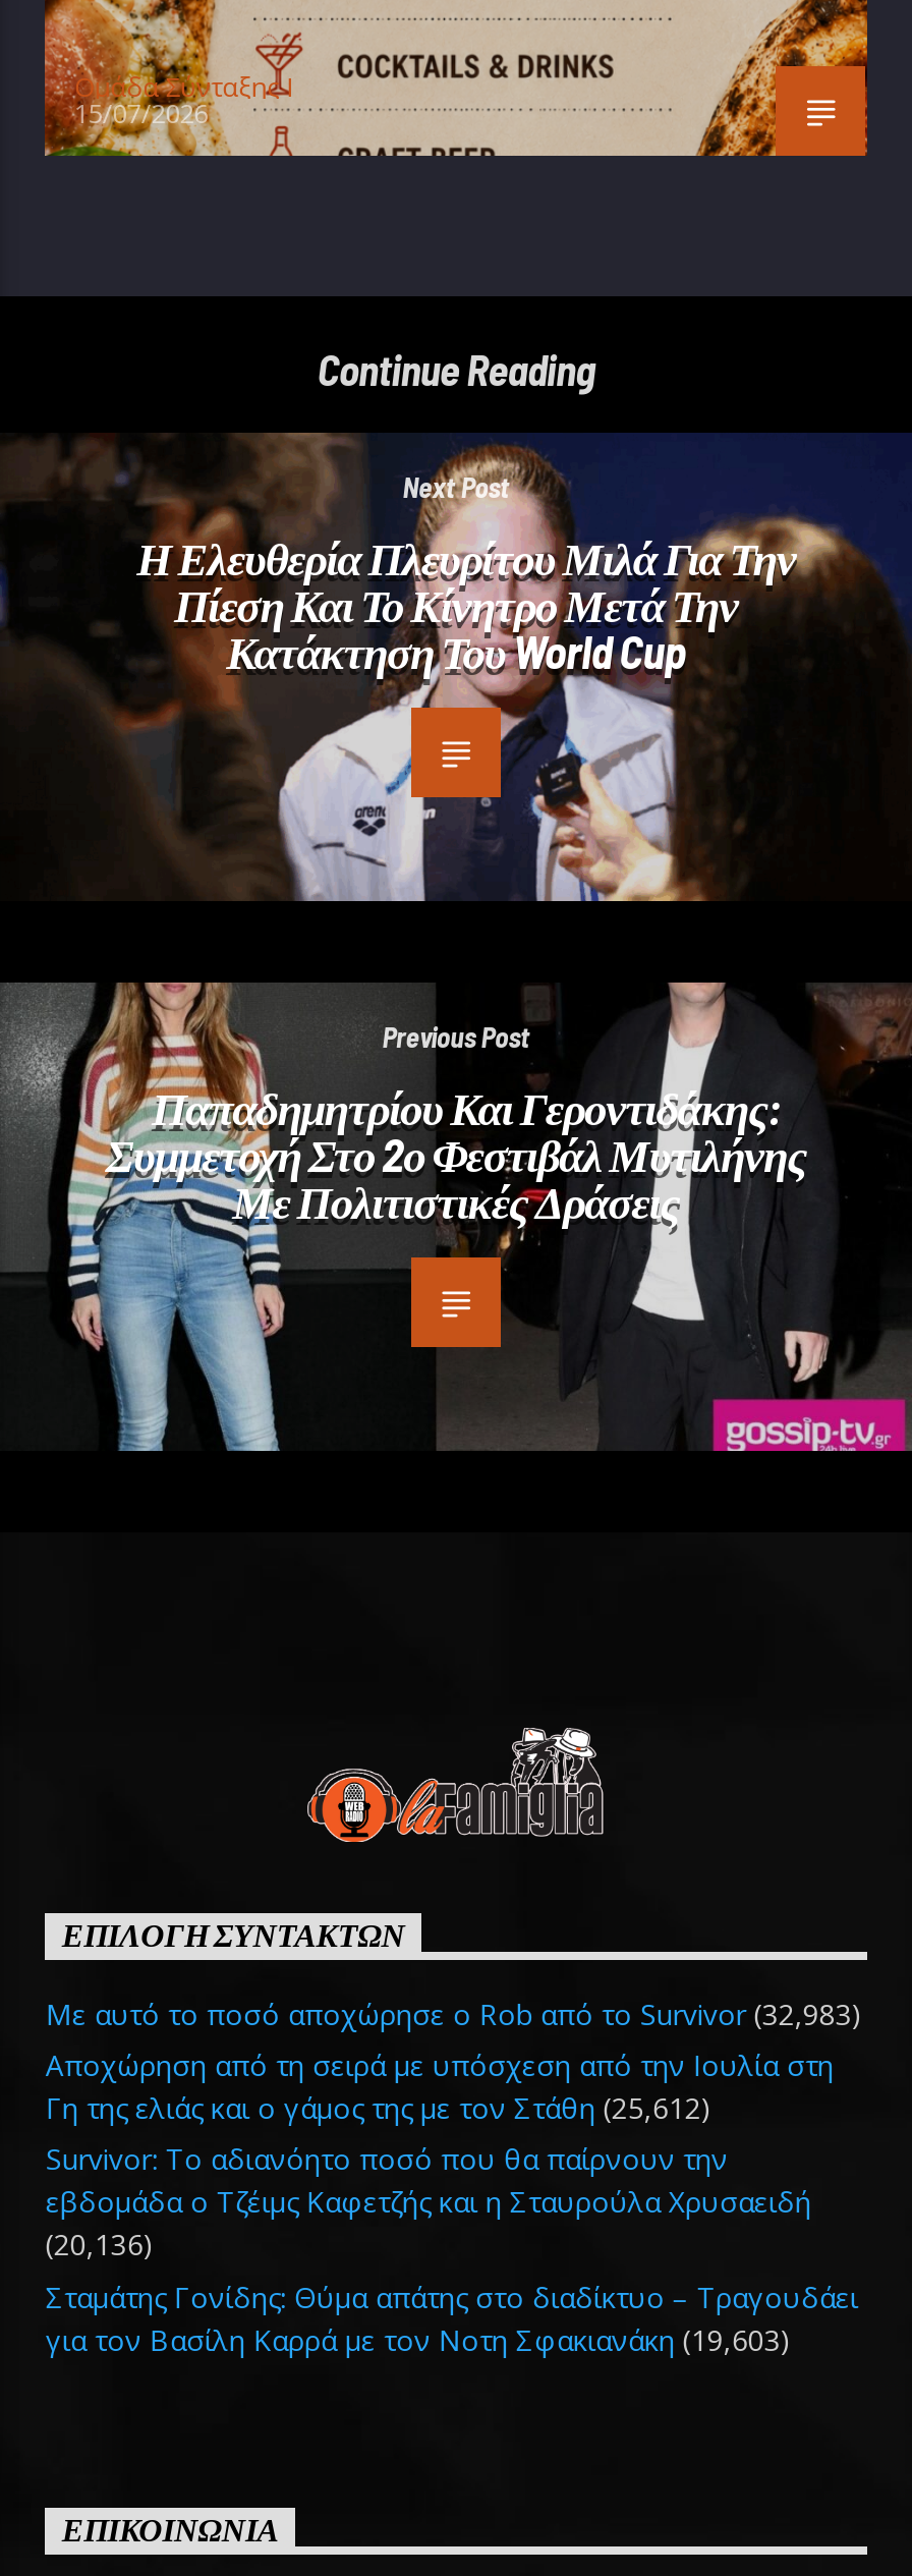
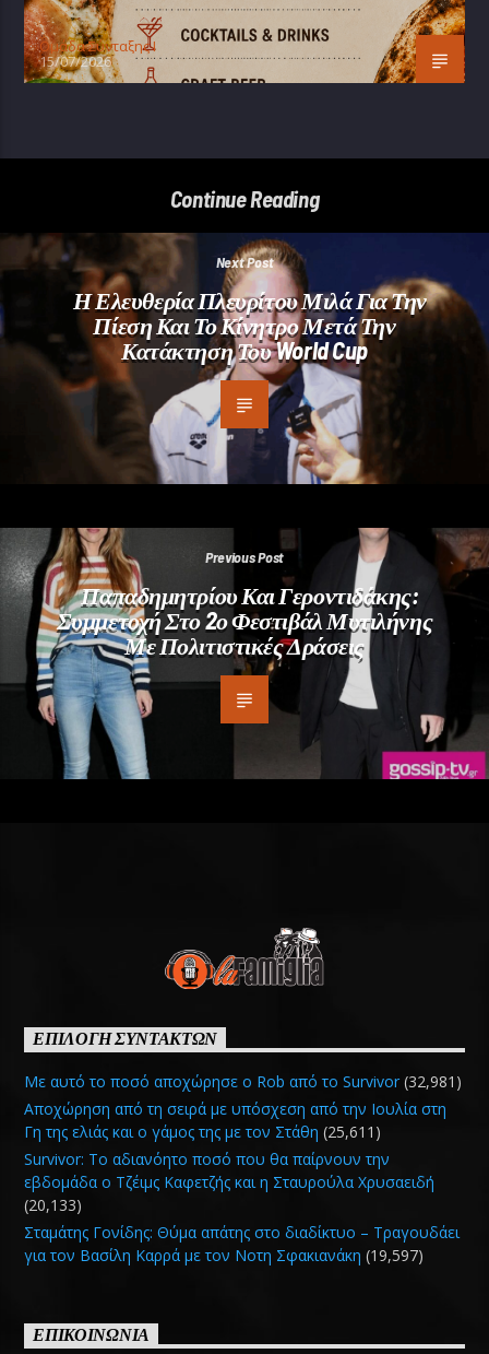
[46,1995,862,2034] Με αυτό το ποσό αποχώρησε ο Rob από το Survivor (32,983) -> [24,1071,462,1091] Με αυτό το ποσό αποχώρησε ο Rob από το Survivor (32,981)
[46,2089,711,2128] Γη της ελιάς και ο γάμος της με τον Στάθη (25,612) -> [24,1121,381,1142] Γη της ελιάς και ο γάμος της με τον Στάθη (25,611)
[46,2226,153,2265] (20,136) -> [24,1195,82,1215] (20,133)
[46,2320,791,2359] για τον Βασίλη Καρρά με τον Νοτη Σφακιανάκη (19,603) -> [24,1245,424,1266] για τον Βασίλη Καρρά με τον Νοτη Σφακιανάκη (19,597)

